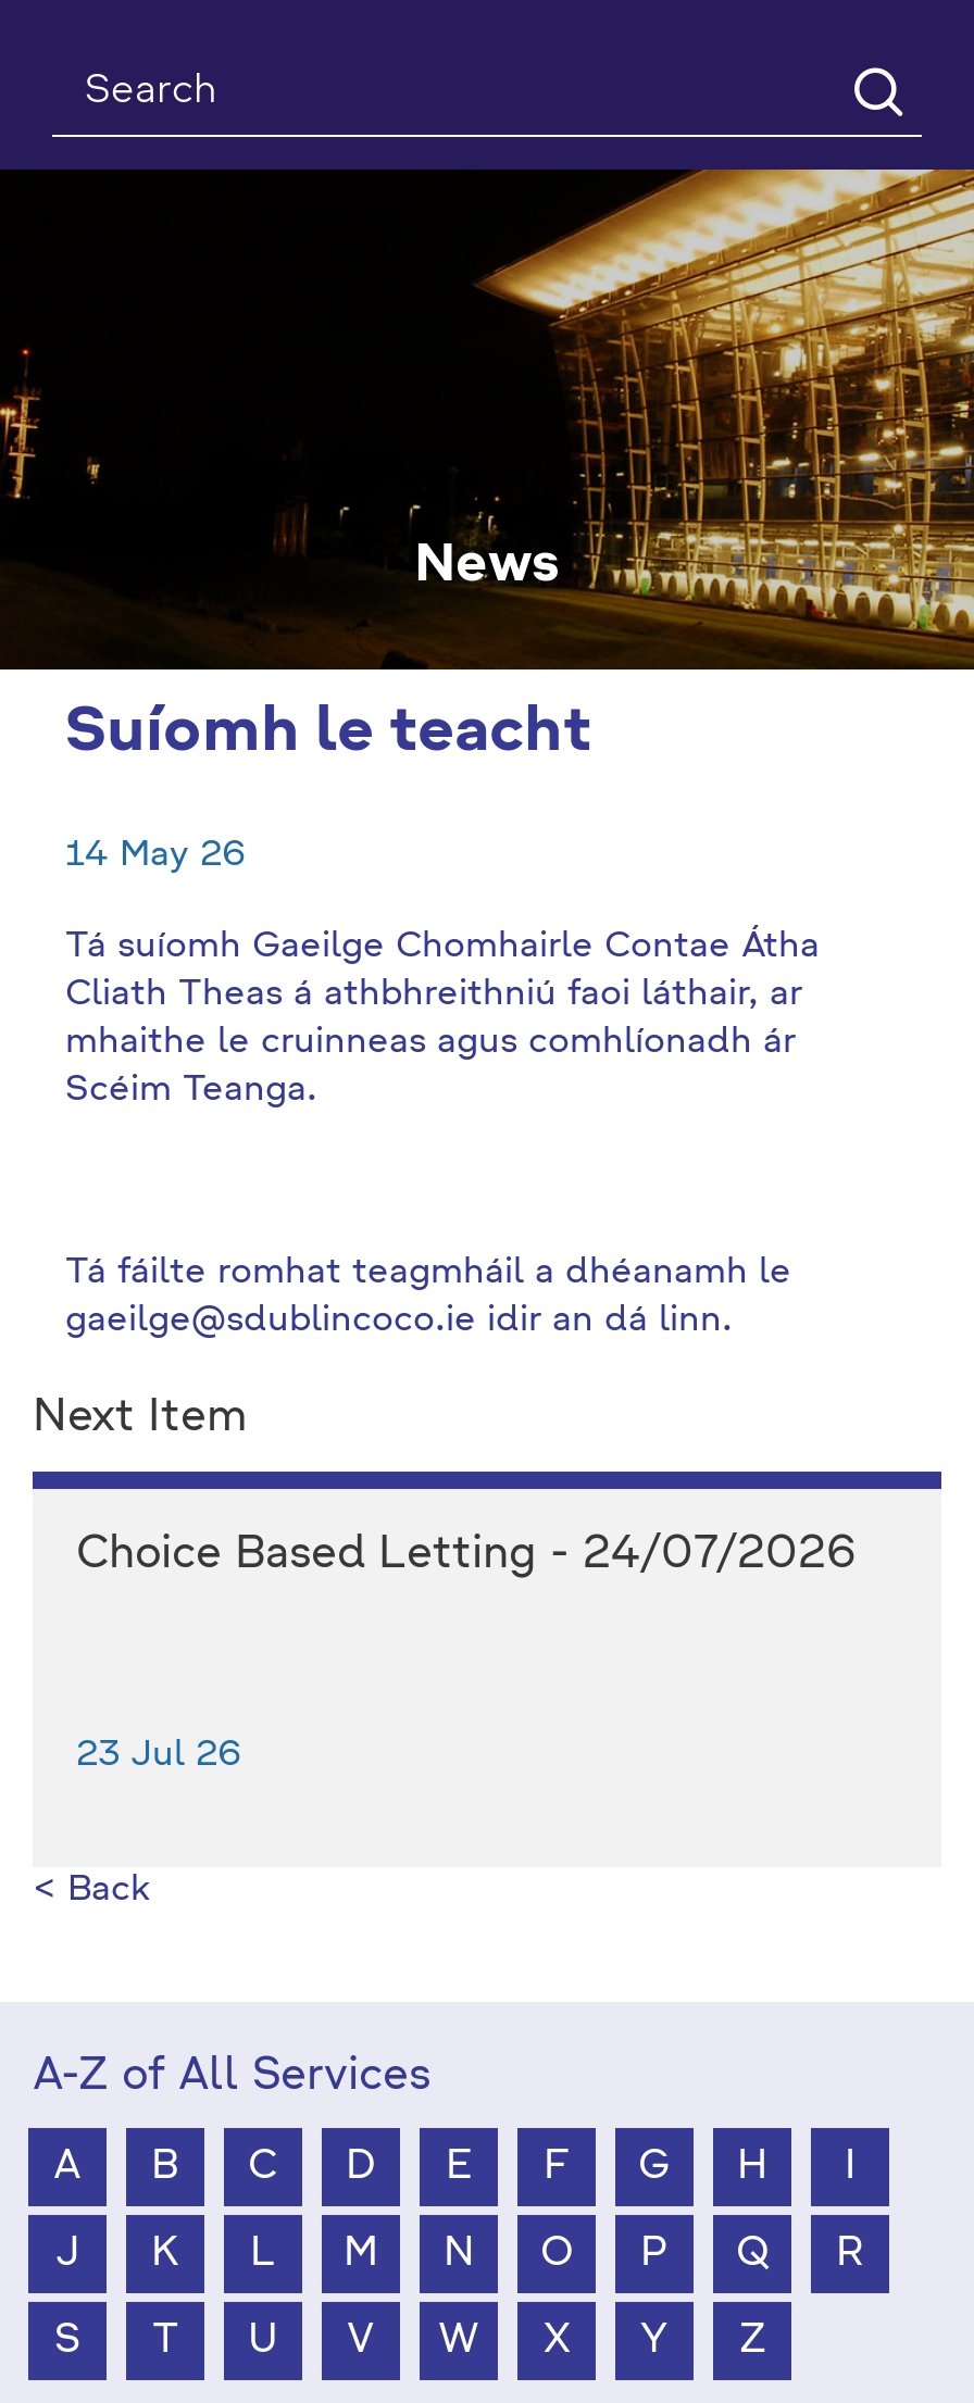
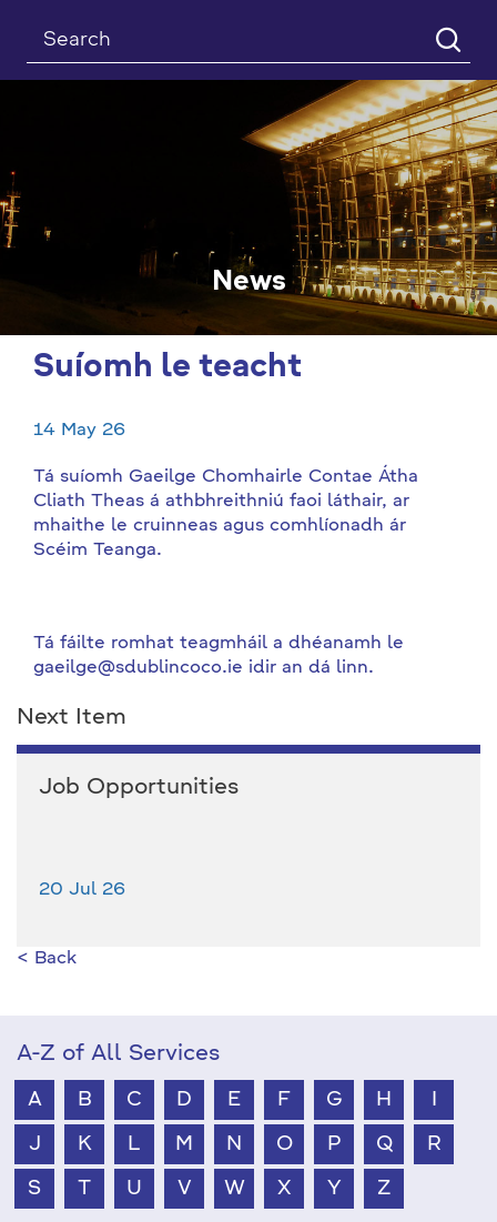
[76,1535,857,1578] Choice Based Letting - 24/07/2026 -> [39,777,239,799] Job Opportunities
[76,1739,241,1774] 23 Jul 26 -> [39,881,125,899] 20 Jul 26

